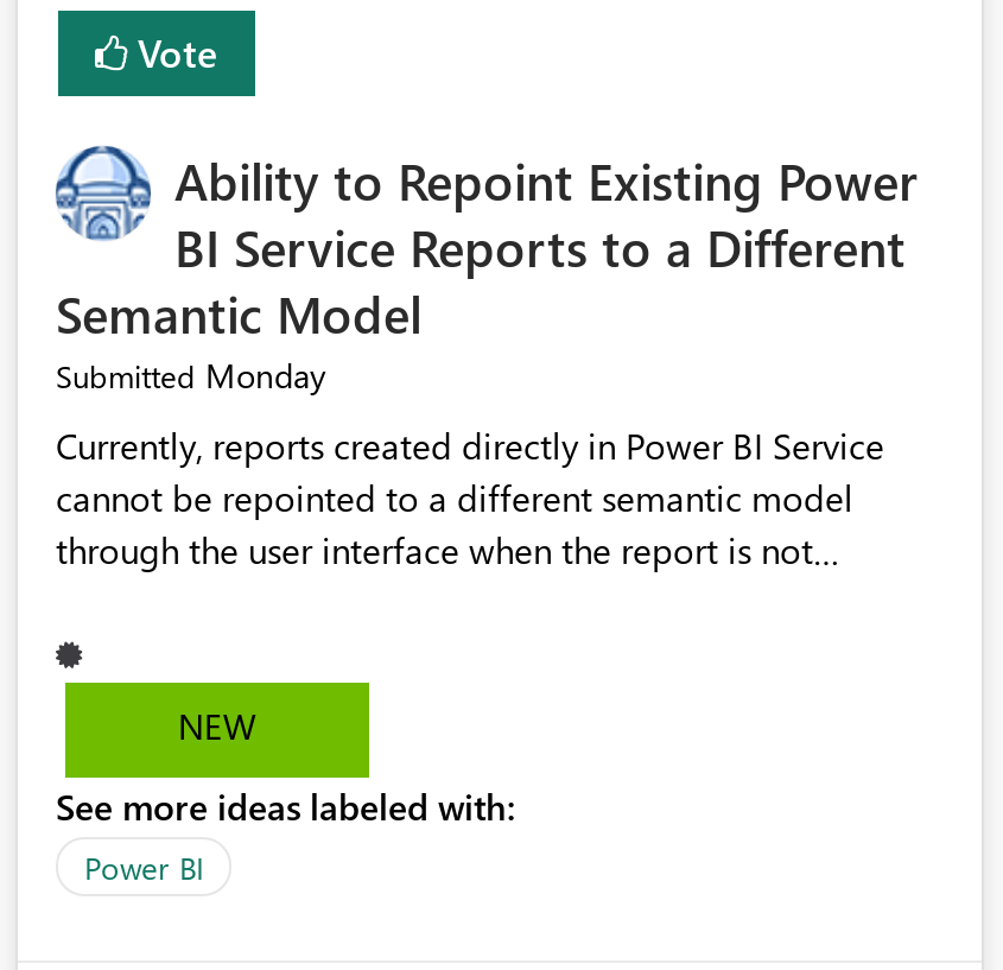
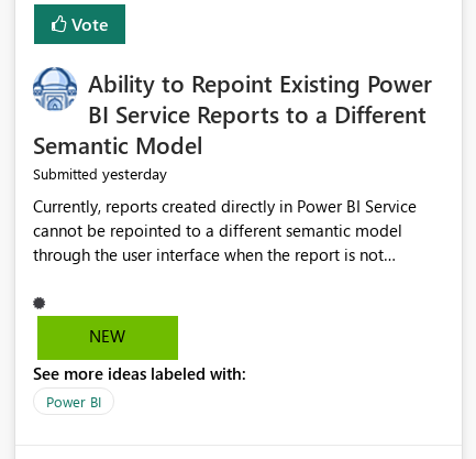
[56,354,326,399] Submitted Monday -> [33,163,167,184] Submitted yesterday

